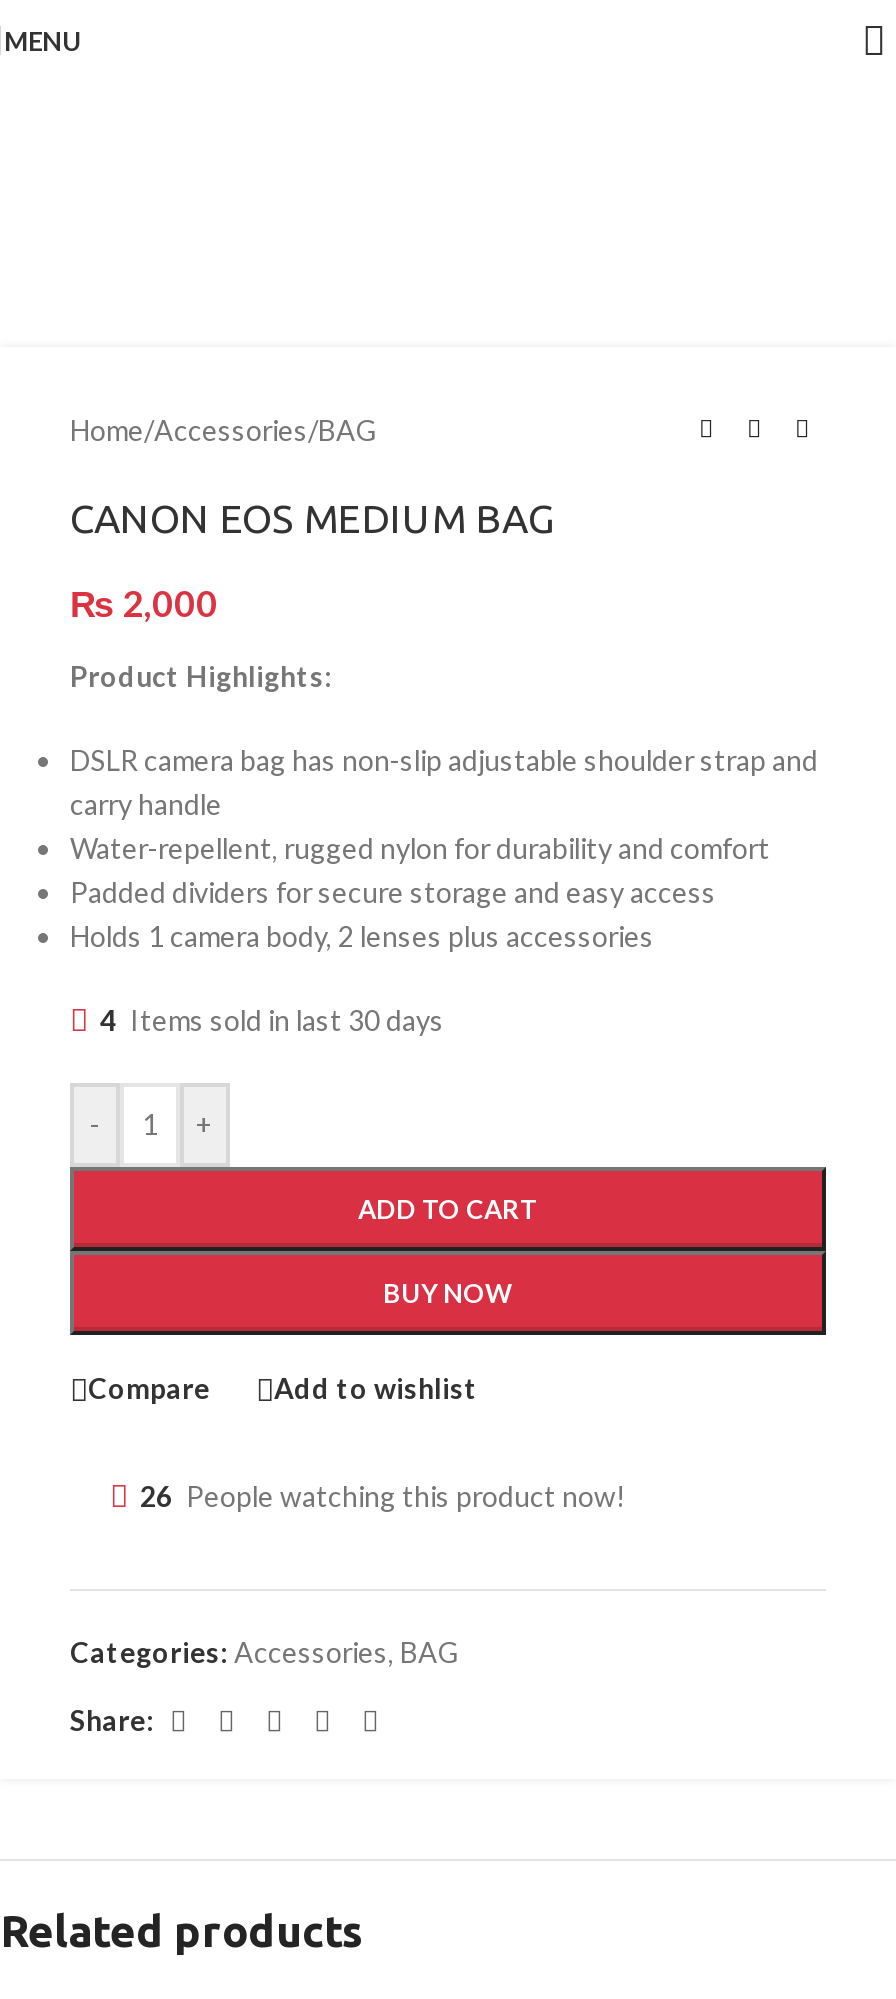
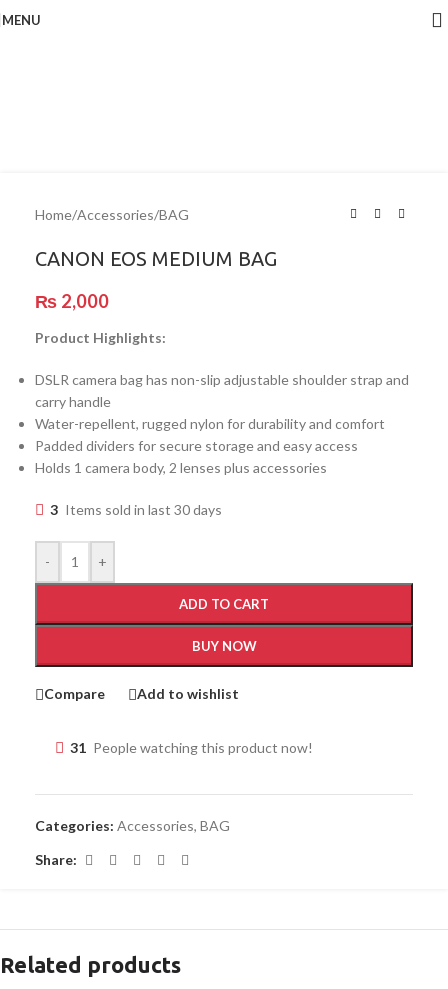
[100,1003,444,1037] 4 Items sold in last 30 days -> [50,501,222,518] 3 Items sold in last 30 days
[140,1479,626,1513] 26 People watching this product now! -> [70,739,313,756] 31 People watching this product now!

